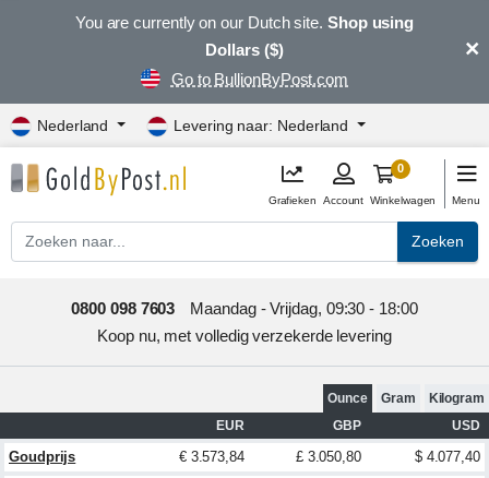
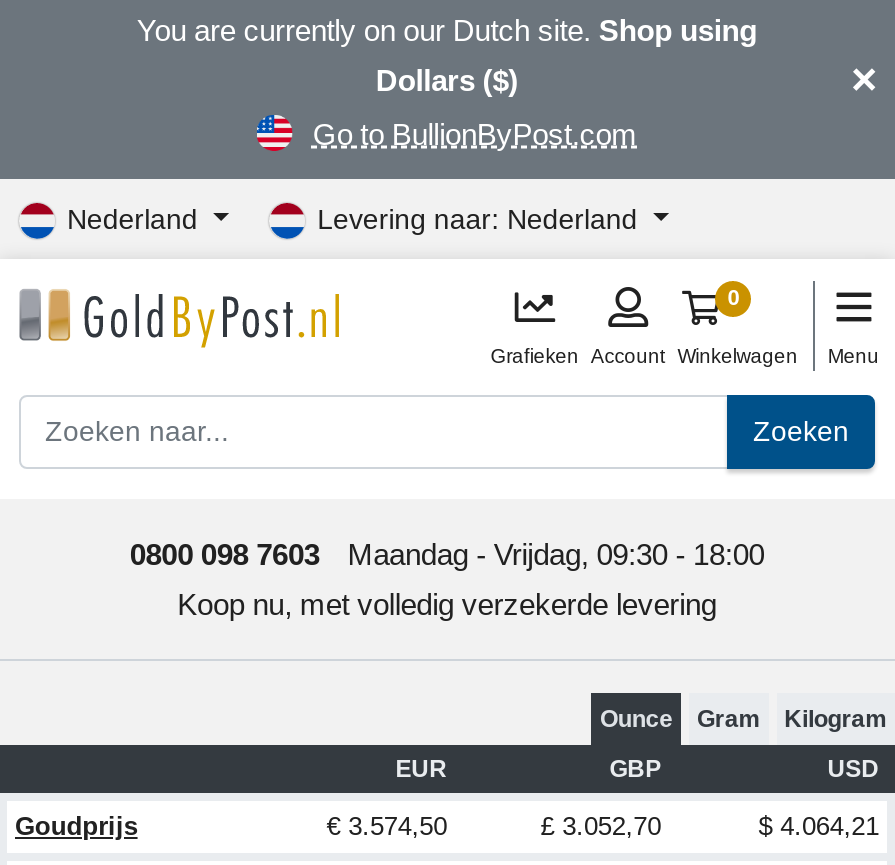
[179,449,244,465] € 3.573,84 -> [327,812,447,842] € 3.574,50
[296,449,361,465] £ 3.050,80 -> [541,812,661,842] £ 3.052,70
[415,449,480,465] $ 4.077,40 -> [759,812,879,842] $ 4.064,21

